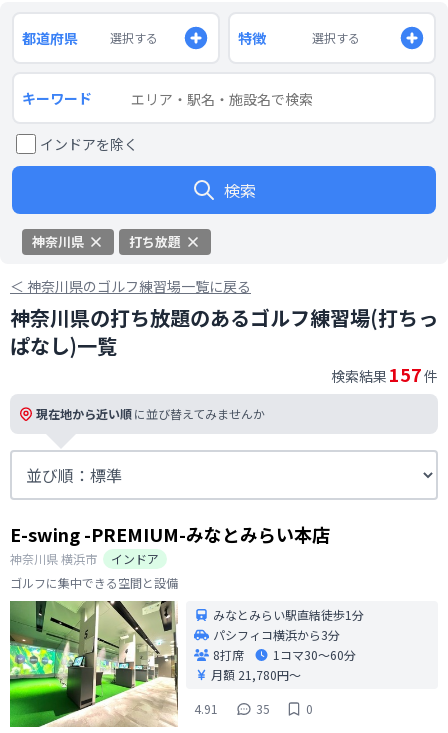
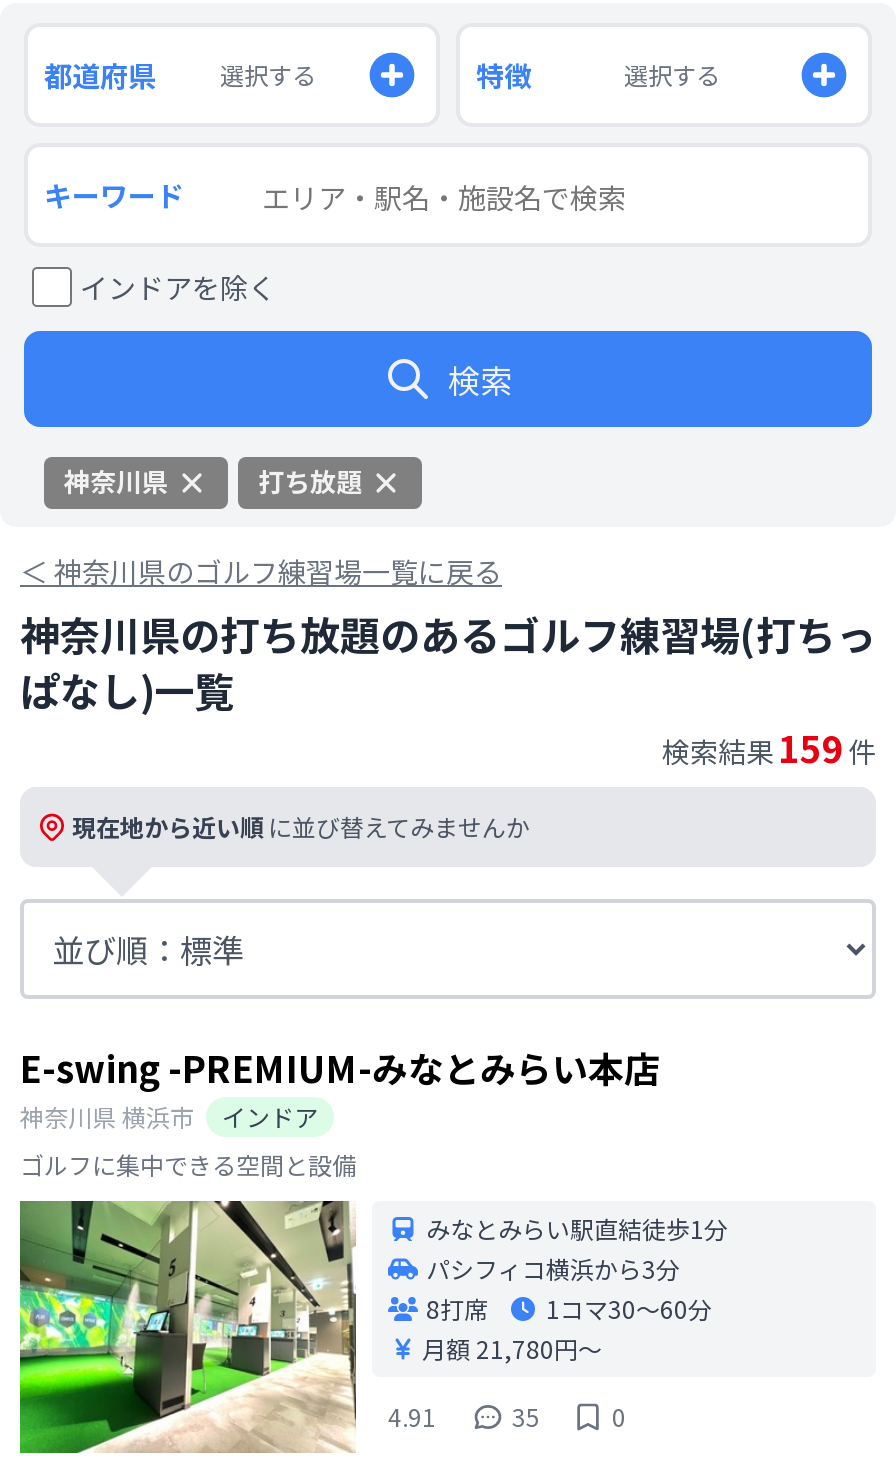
[331,361,438,387] 検索結果 157 件 -> [662,721,876,773] 検索結果 159 件

